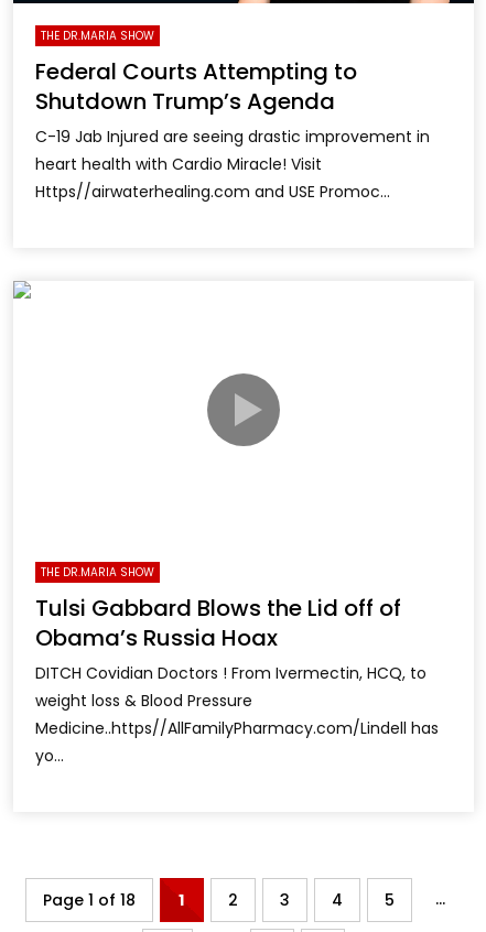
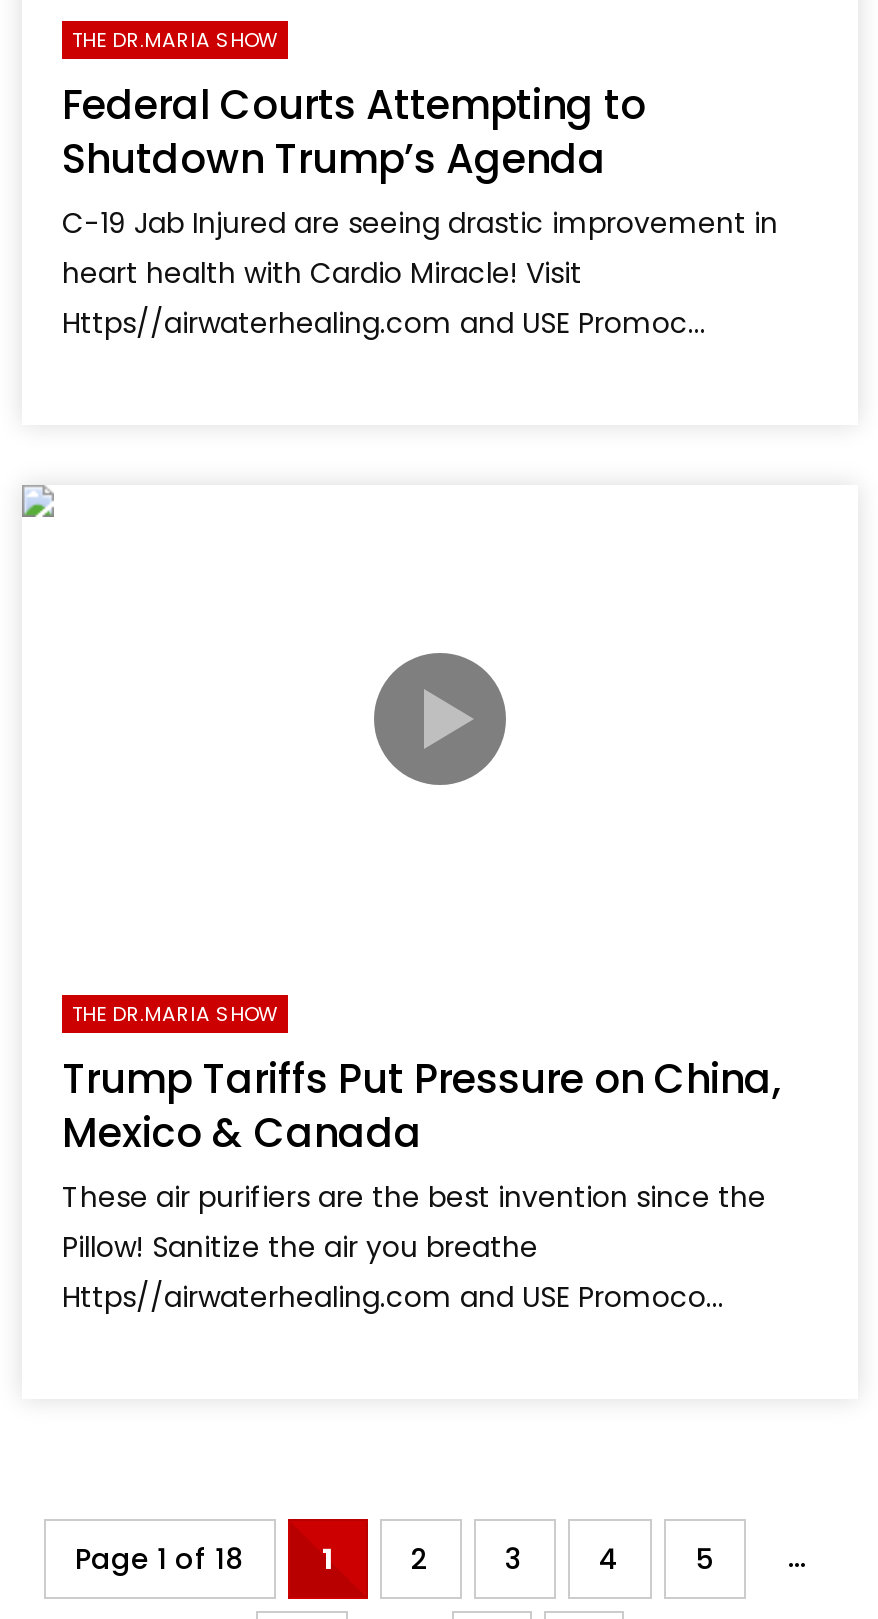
[35,592,439,766] Tulsi Gabbard Blows the Lid off of | Obama’s Russia Hoax | DITCH Covidian Doctors ! From Ivermectin, HCQ, to | weight loss & Blood Pressure | Medicine..https//AllFamilyPharmacy.com/Lindell has | yo... -> [62,1050,782,1316] Trump Tariffs Put Pressure on China, | Mexico & Canada | These air purifiers are the best invention since the | Pillow! Sanitize the air you breathe | Https//airwaterhealing.com and USE Promoco...

